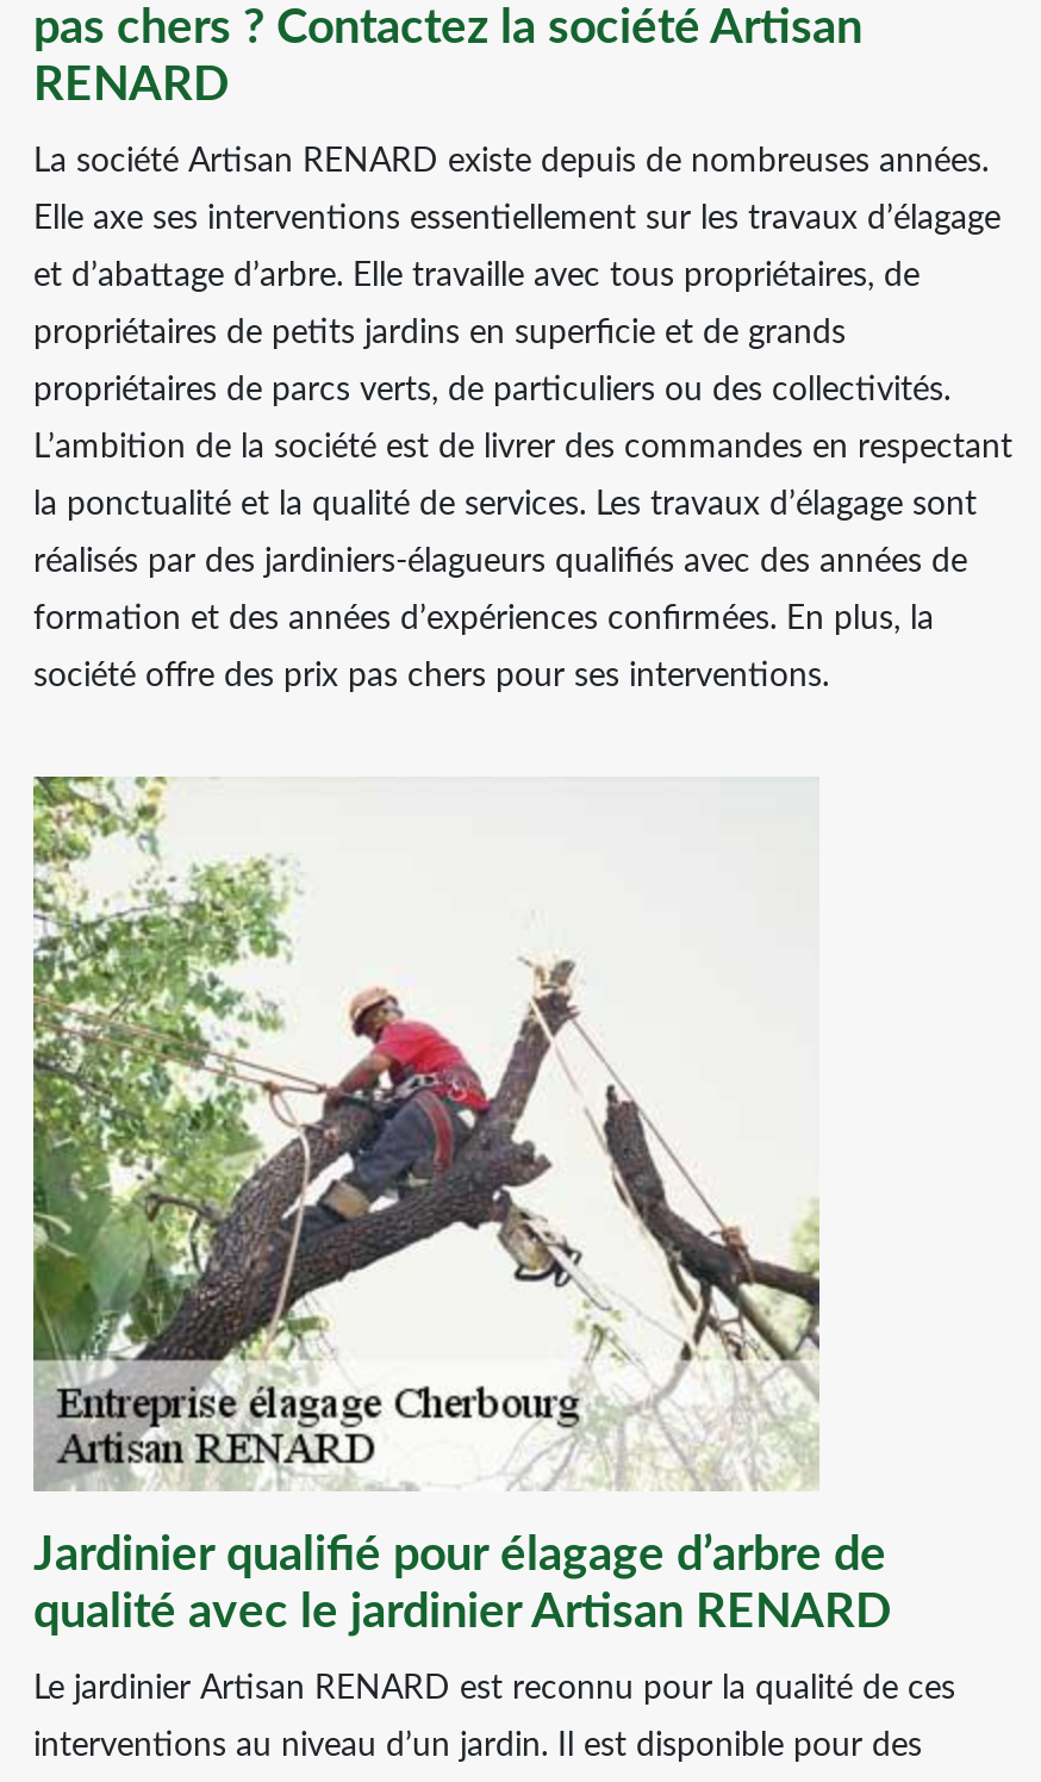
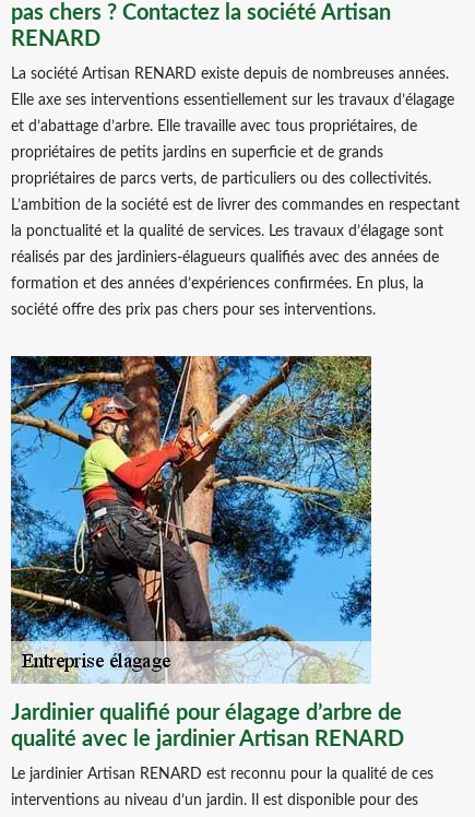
[31,774,822,1491] [image] -> [10,355,372,684] [image]

